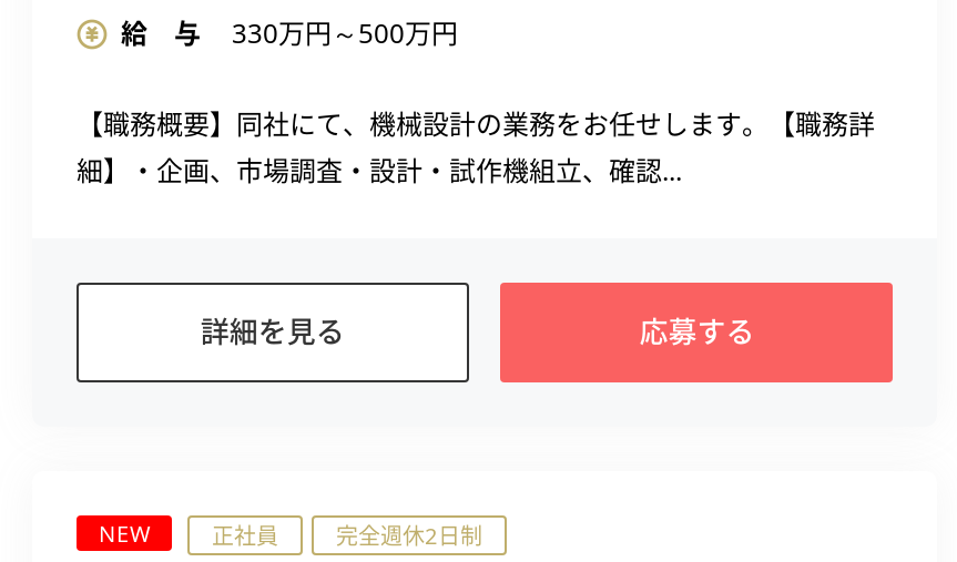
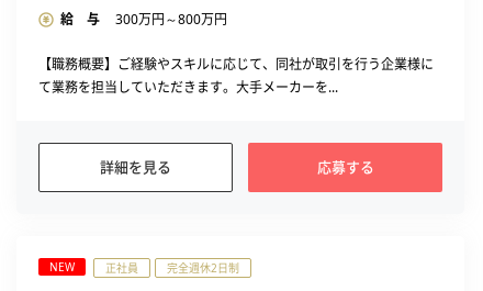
[121,14,458,52] 給 与 330万円～500万円 -> [60,10,227,29] 給 与 300万円～800万円
[77,105,875,190] 【職務概要】同社にて、機械設計の業務をお任せします。【職務詳 | 細】・企画、市場調査・設計・試作機組立、確認... -> [38,55,434,97] 【職務概要】ご経験やスキルに応じて、同社が取引を行う企業様に | て業務を担当していただきます。大手メーカーを...

